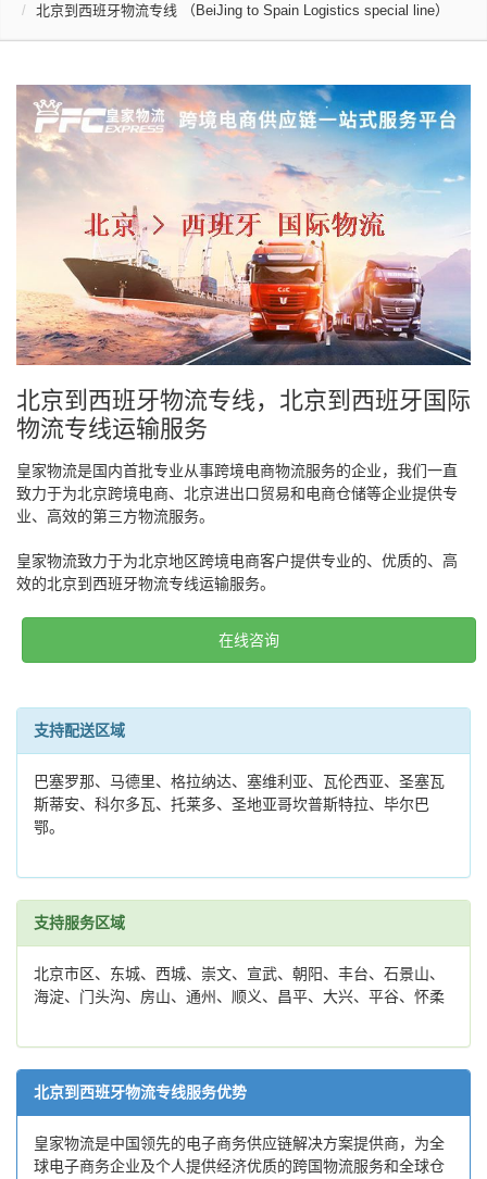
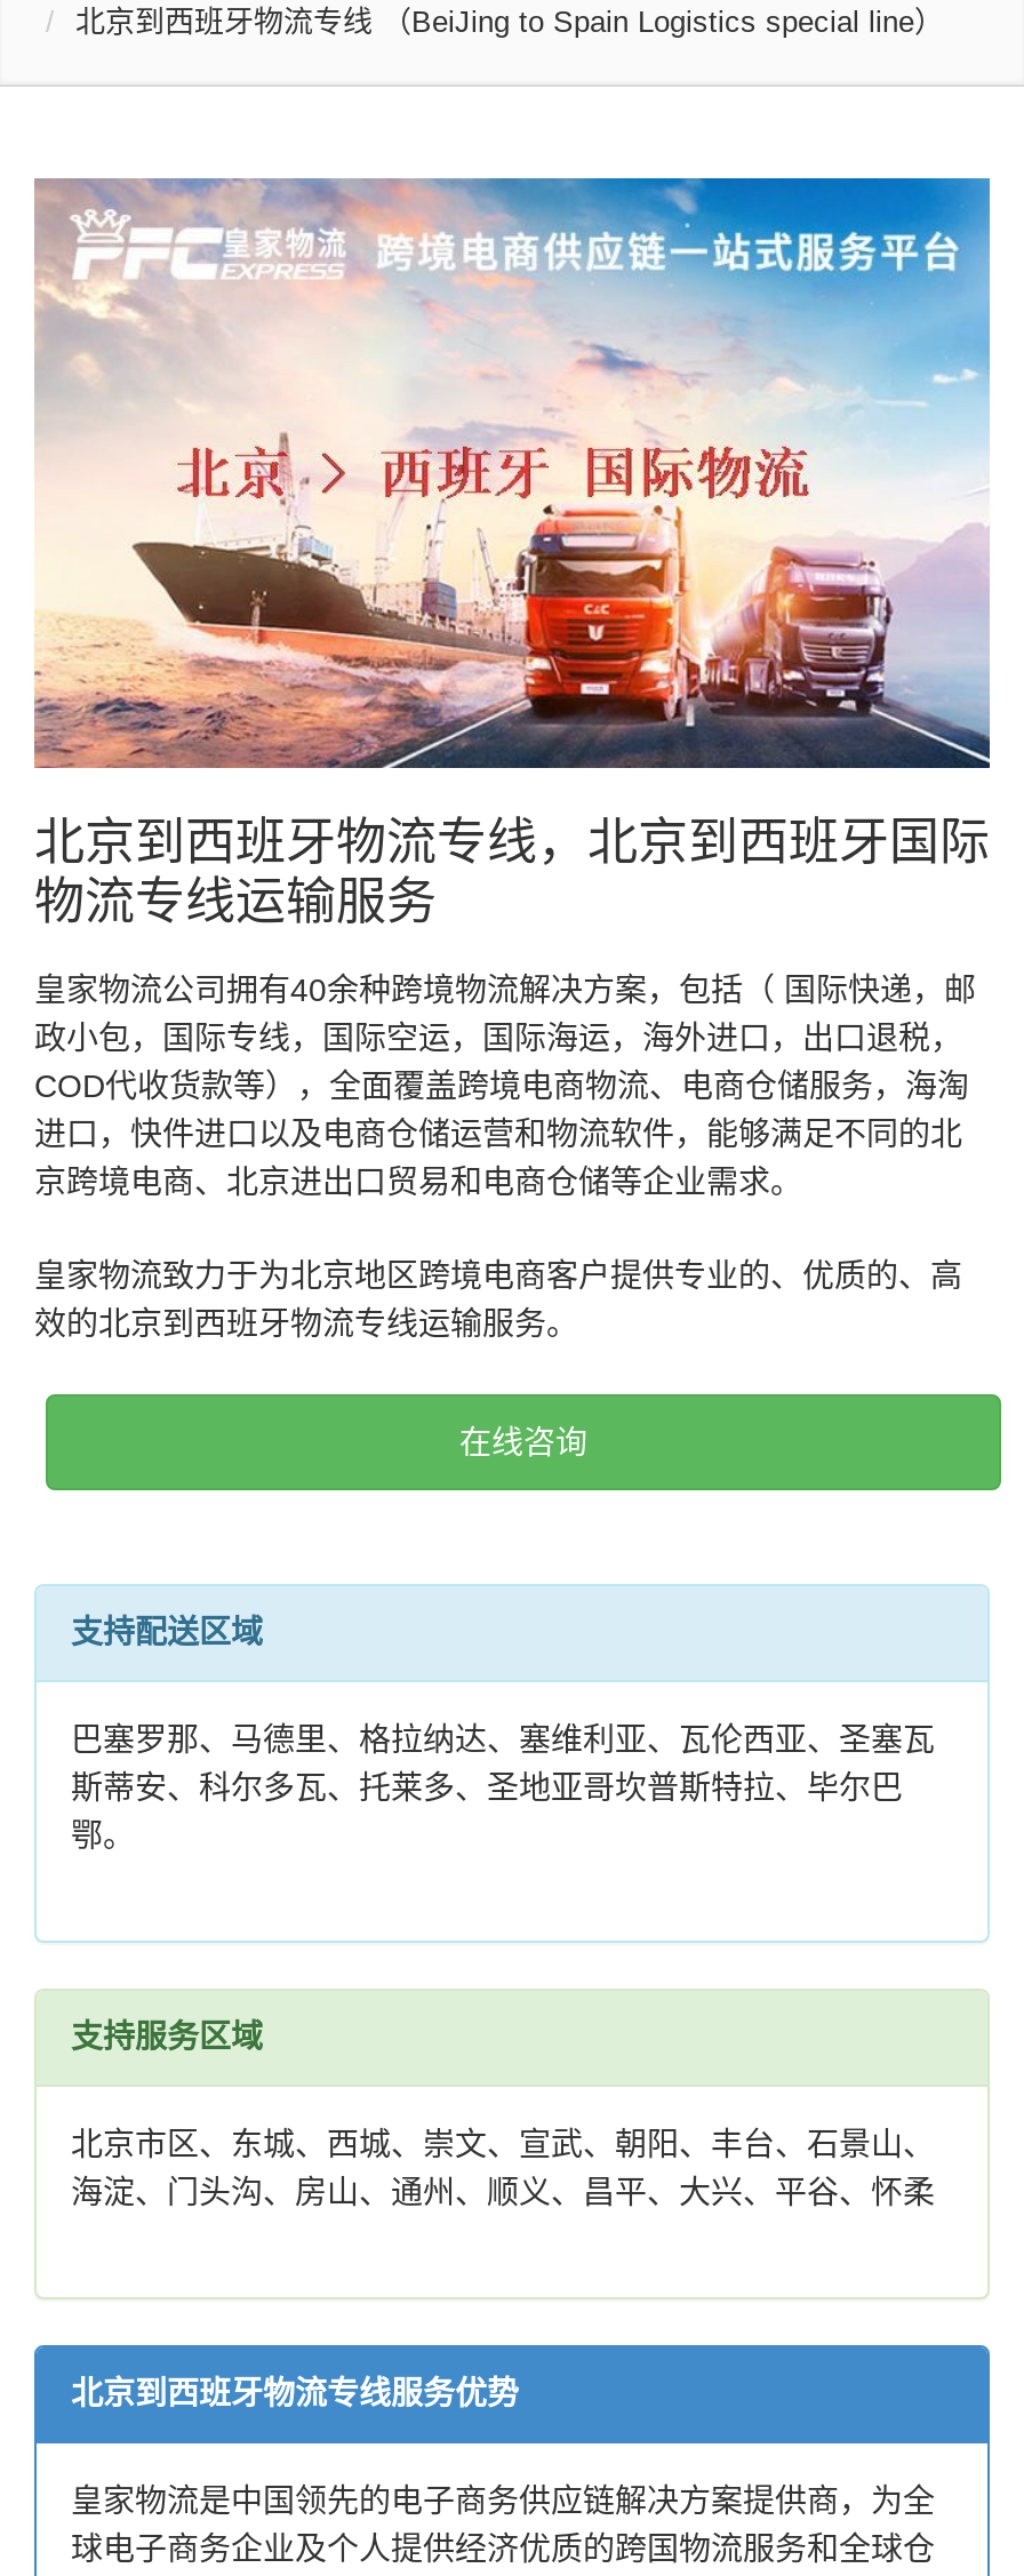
[16,462,458,525] 皇家物流是国内首批专业从事跨境电商物流服务的企业，我们一直 | 致力于为北京跨境电商、北京进出口贸易和电商仓储等企业提供专 | 业、高效的第三方物流服务。 -> [34,972,976,1200] 皇家物流公司拥有40余种跨境物流解决方案，包括（ 国际快递，邮 | 政小包，国际专线，国际空运，国际海运，海外进口，出口退税， | COD代收货款等），全面覆盖跨境电商物流、电商仓储服务，海淘 | 进口，快件进口以及电商仓储运营和物流软件，能够满足不同的北 | 京跨境电商、北京进出口贸易和电商仓储等企业需求。

